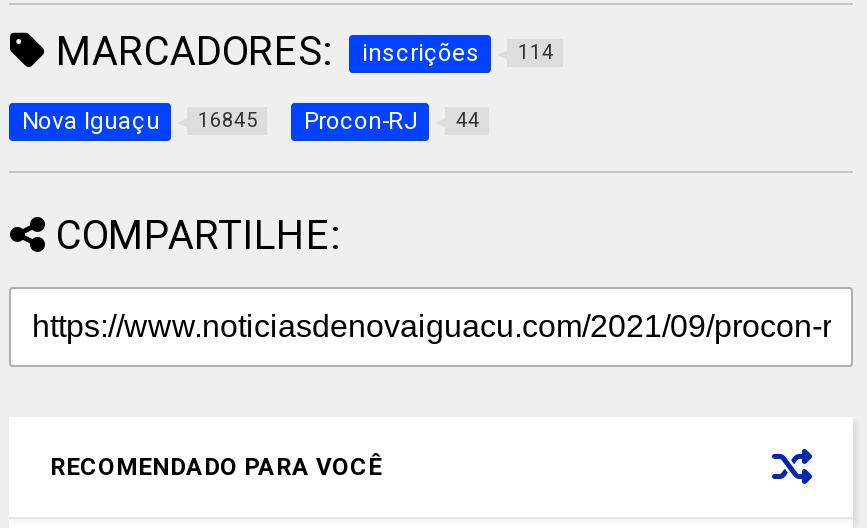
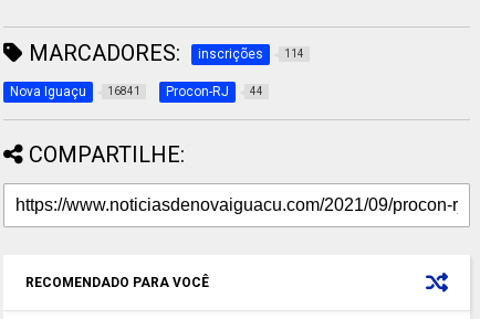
[22,107,258,135] Nova Iguaçu 16845 -> [10,84,141,99] Nova Iguaçu 16841

